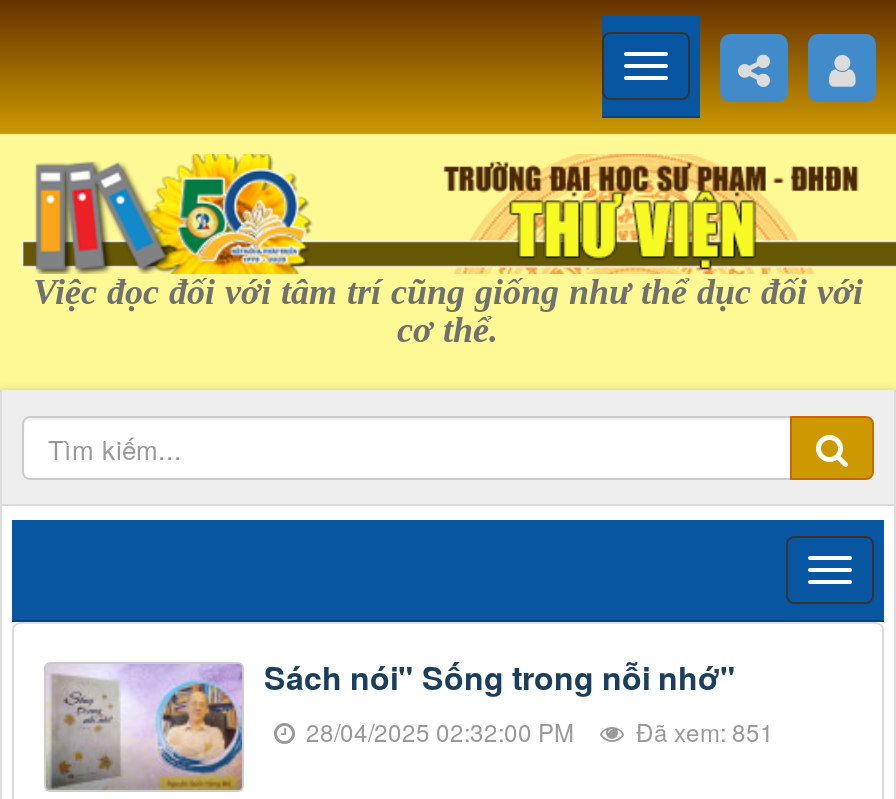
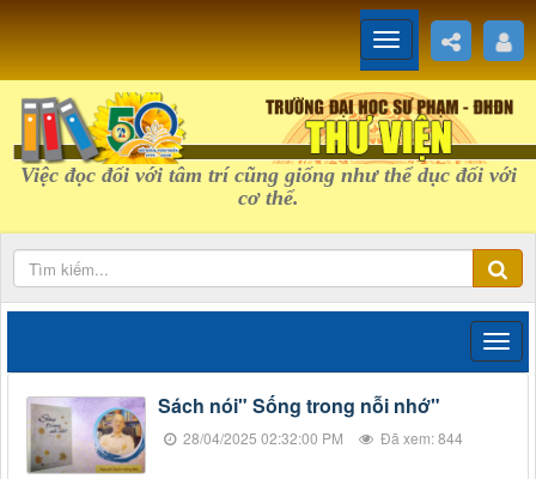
[300,714,774,748] 28/04/2025 02:32:00 PM Đã xem: 851 -> [179,428,463,448] 28/04/2025 02:32:00 PM Đã xem: 844

